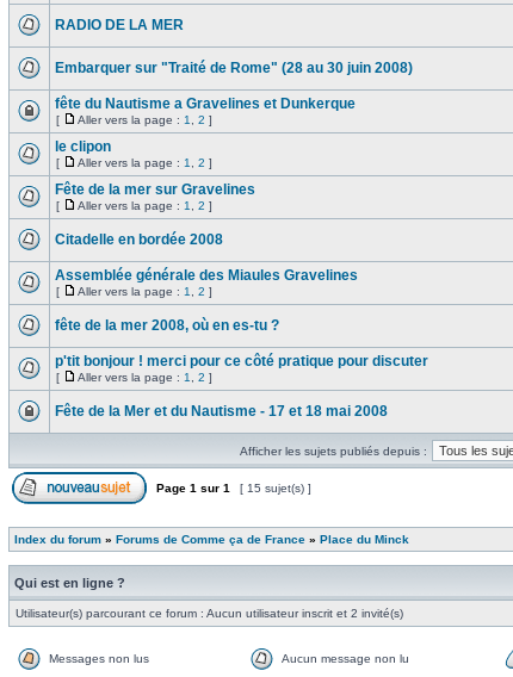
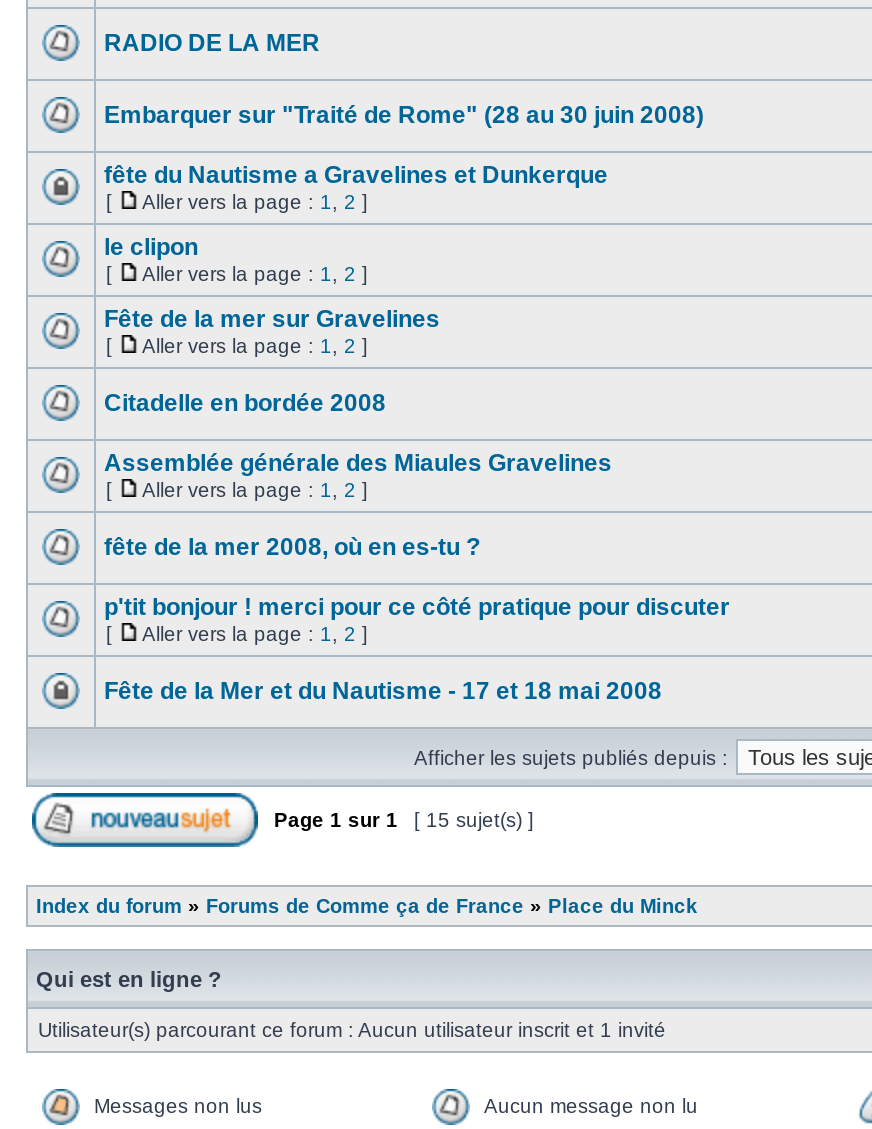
[16,607,403,620] Utilisateur(s) parcourant ce forum : Aucun utilisateur inscrit et 2 invité(s) -> [38,1019,666,1041] Utilisateur(s) parcourant ce forum : Aucun utilisateur inscrit et 1 invité

